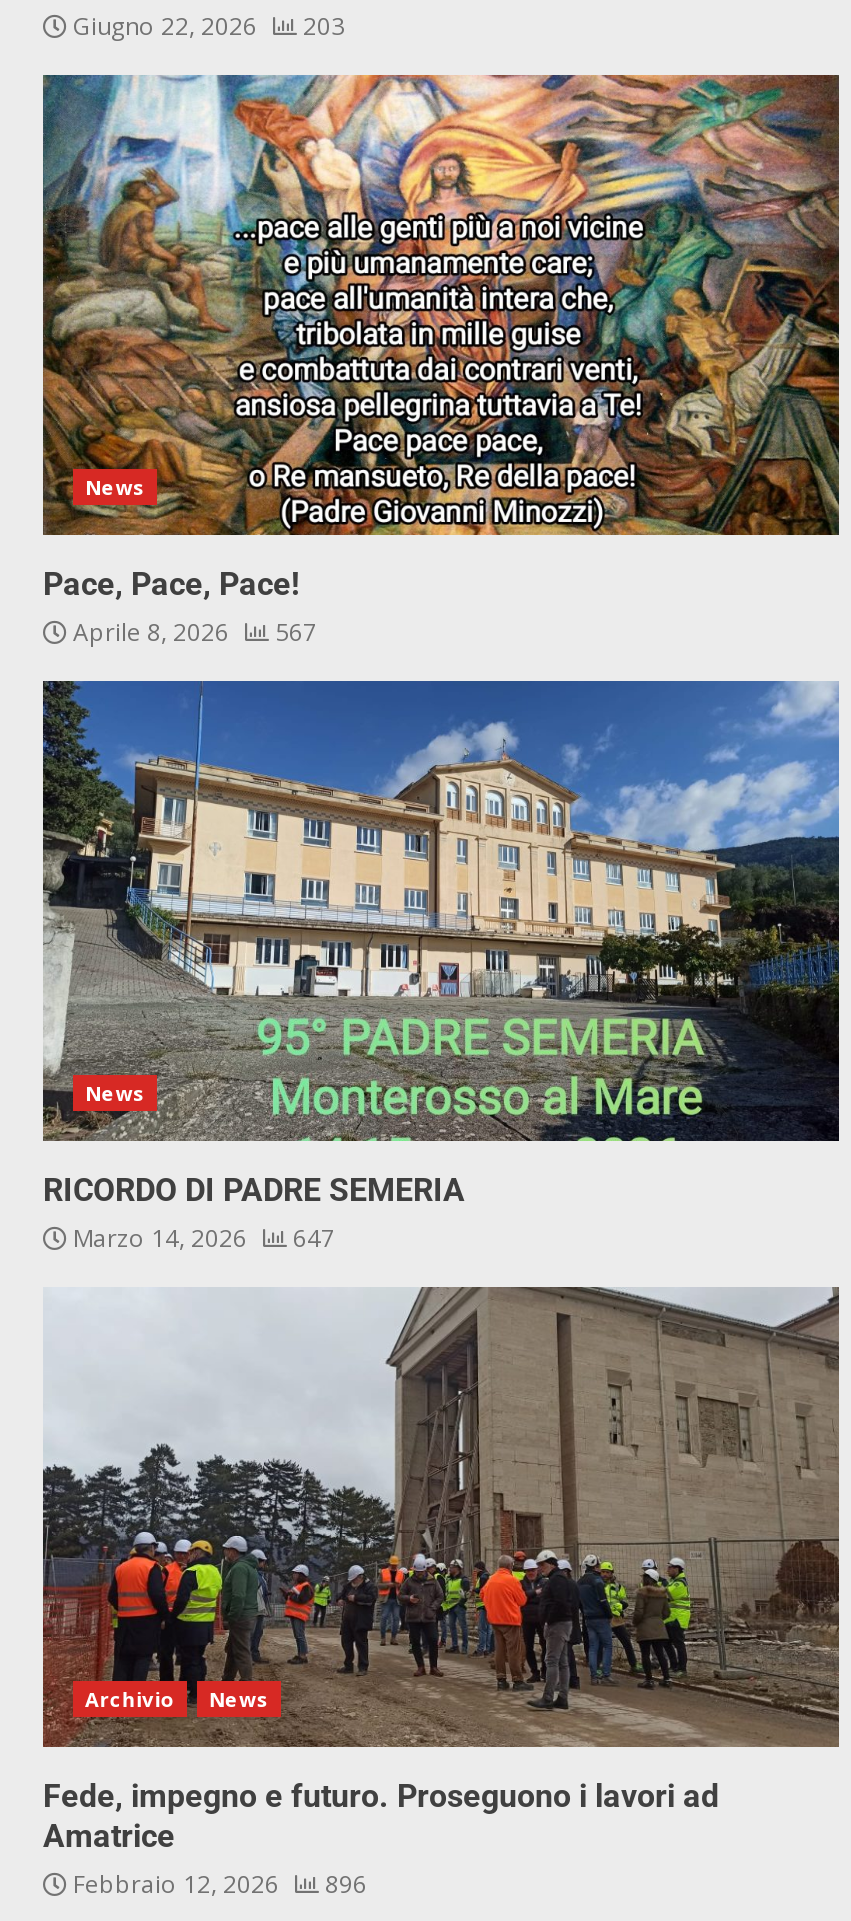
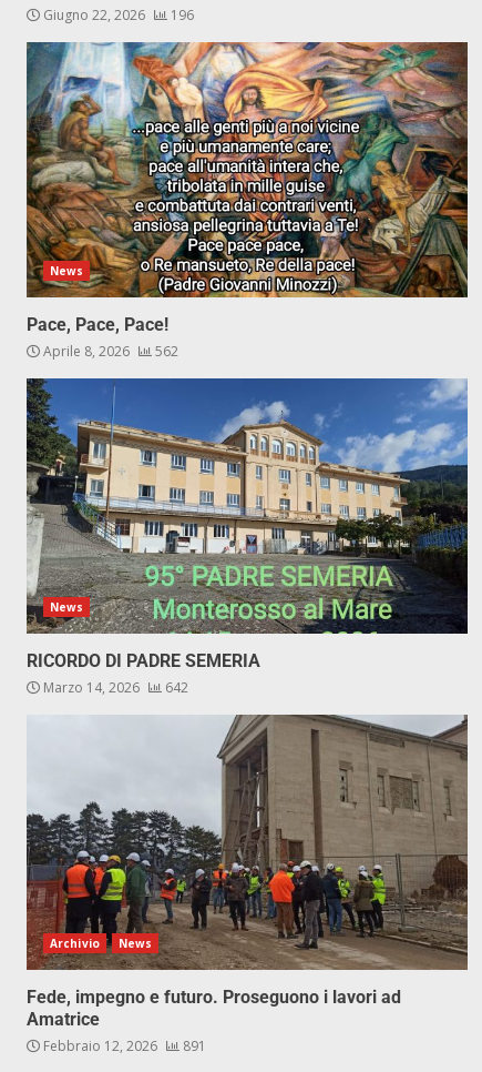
[67,8,345,42] Giugno 22, 2026 203 -> [40,5,194,24] Giugno 22, 2026 196
[67,614,317,648] Aprile 8, 2026 567 -> [40,341,178,360] Aprile 8, 2026 562
[67,1220,335,1254] Marzo 14, 2026 647 -> [40,678,188,697] Marzo 14, 2026 642
[67,1866,367,1900] Febbraio 12, 2026 896 -> [40,1036,206,1055] Febbraio 12, 2026 891

